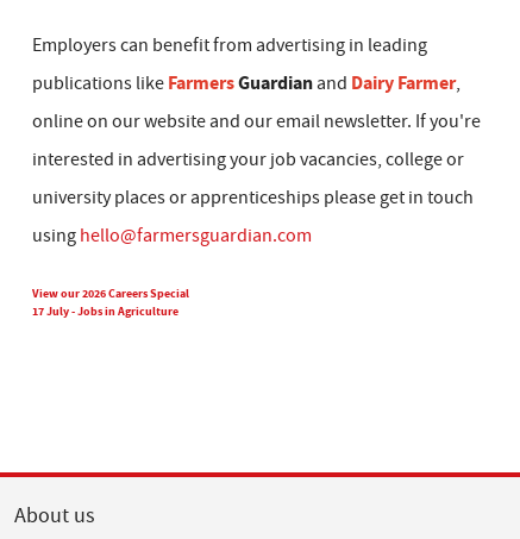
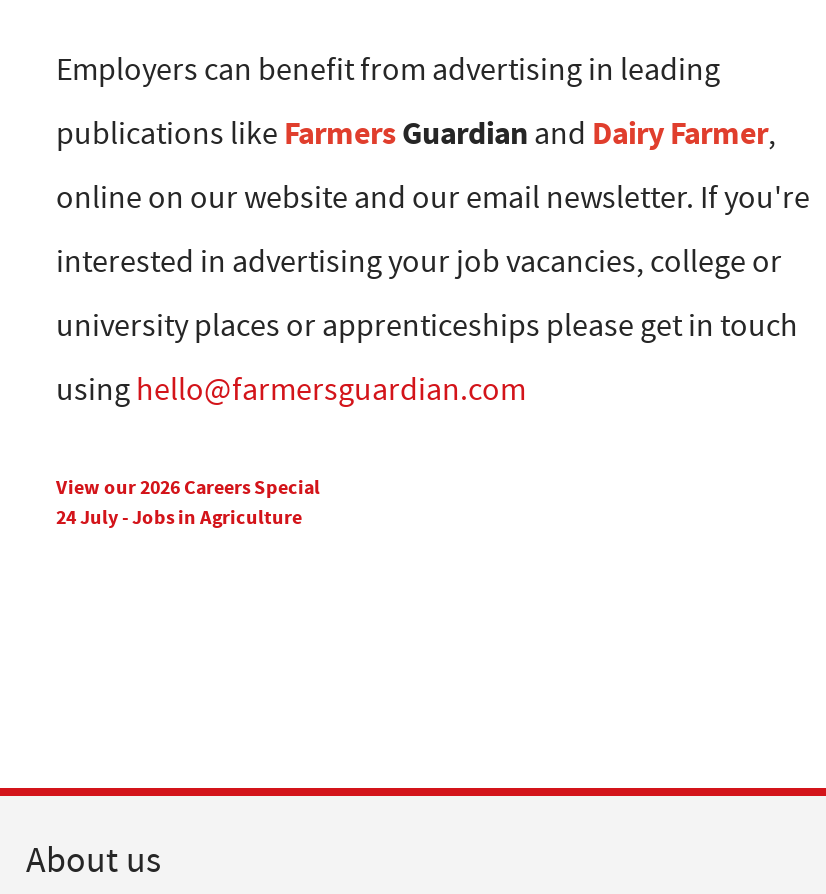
[32,303,178,319] 17 July - Jobs in Agriculture -> [56,504,302,530] 24 July - Jobs in Agriculture

